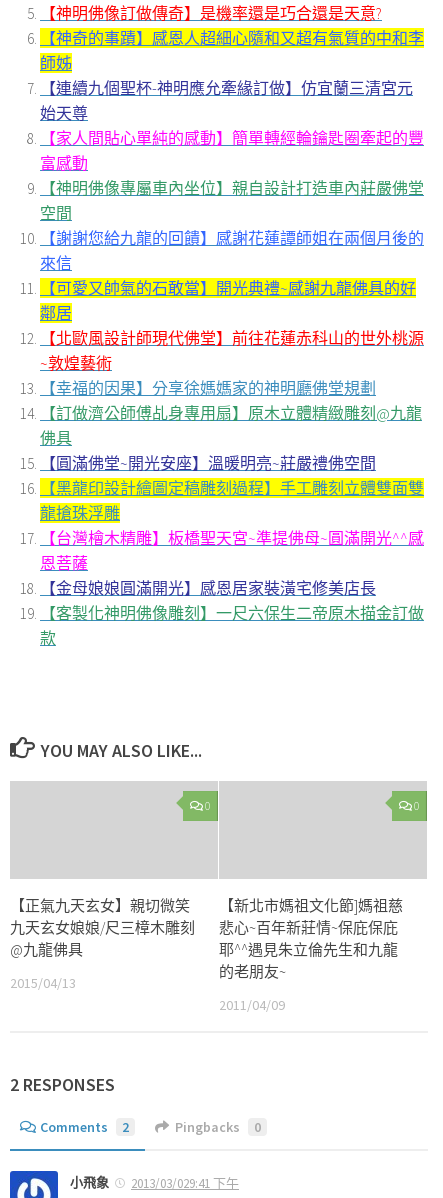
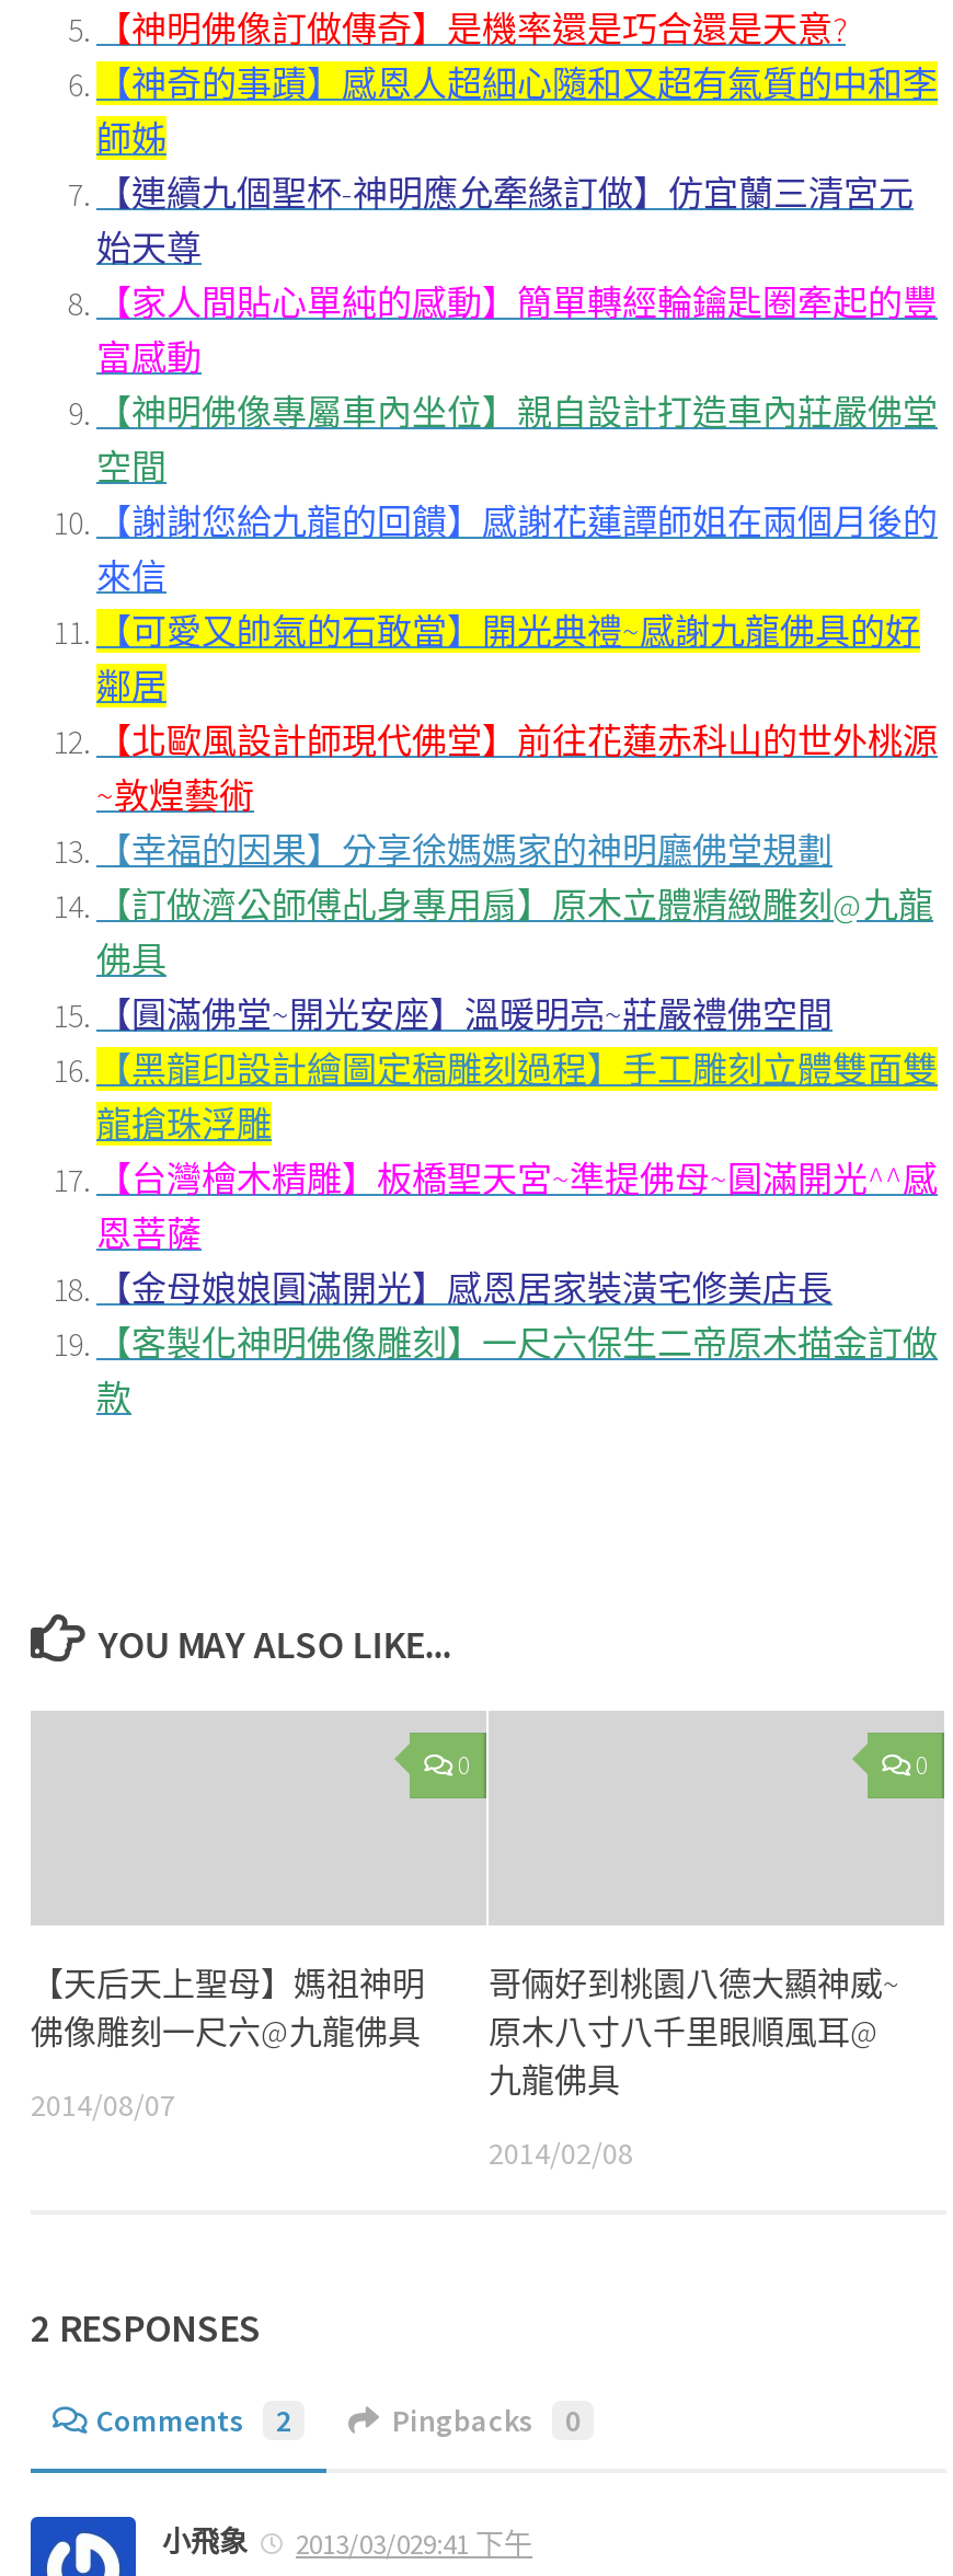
[10,896,195,959] 【正氣九天玄女】親切微笑 | 九天玄女娘娘/尺三樟木雕刻 | @九龍佛具 -> [31,1963,425,2052] 【天后天上聖母】媽祖神明 | 佛像雕刻一尺六@九龍佛具
[219,896,403,981] 【新北市媽祖文化節]媽祖慈 | 悲心~百年新莊情~保庇保庇 | 耶^^遇見朱立倫先生和九龍 | 的老朋友~ -> [489,1963,898,2101] 哥倆好到桃園八德大顯神威~ | 原木八寸八千里眼順風耳@ | 九龍佛具
[10,974,76,992] 2015/04/13 -> [31,2085,175,2125] 2014/08/07
[219,996,285,1014] 2011/04/09 -> [489,2134,633,2173] 2014/02/08

